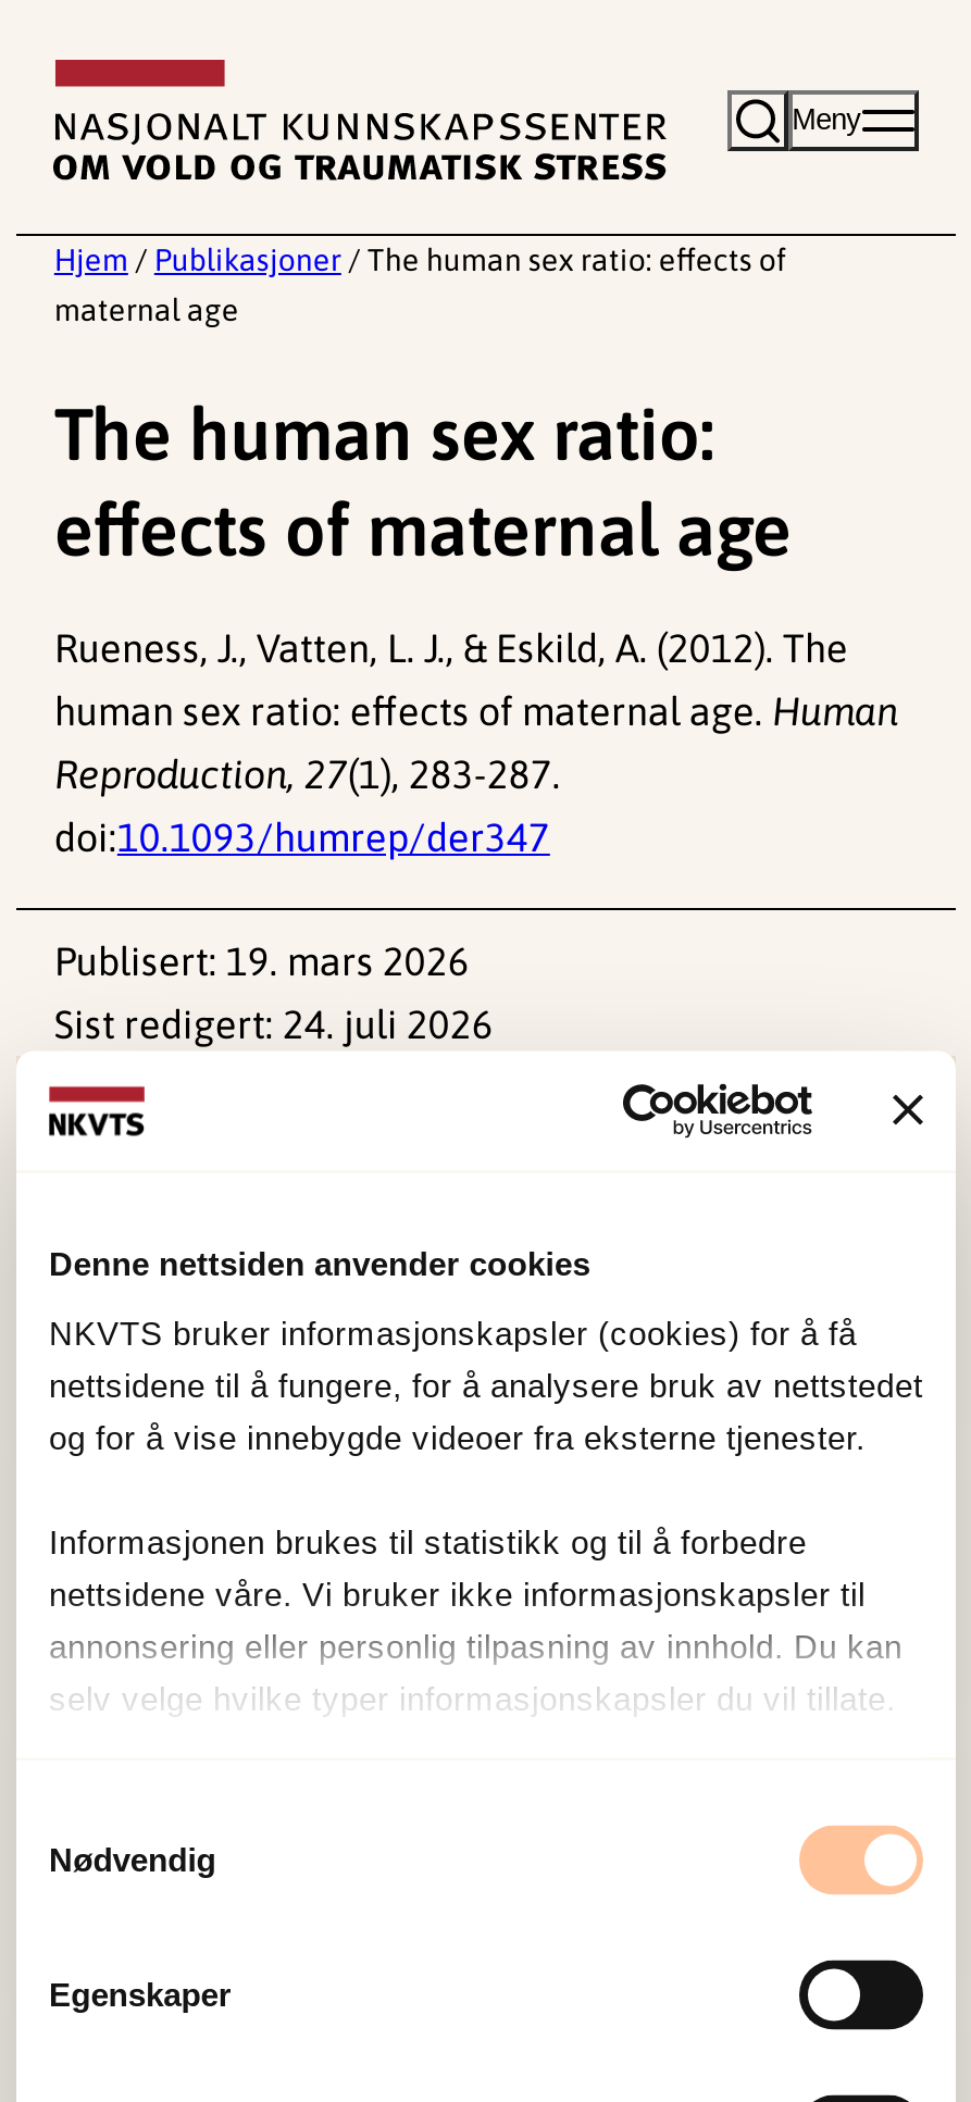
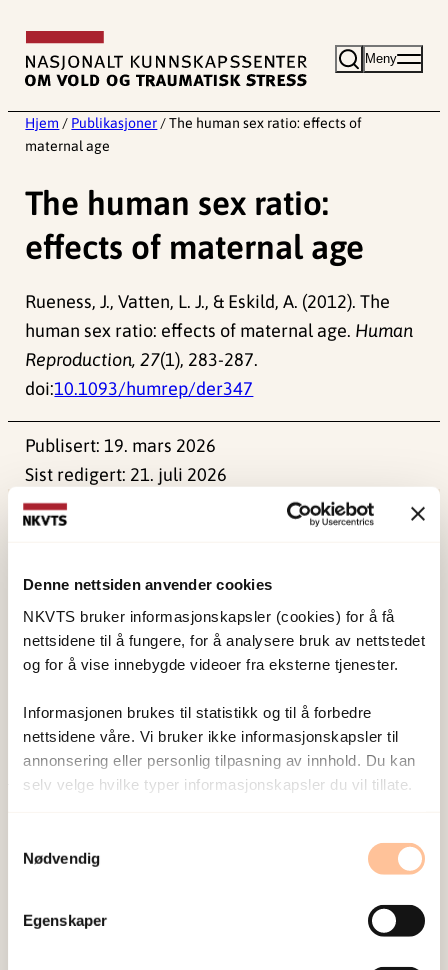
[54,1002,493,1048] Sist redigert: 24. juli 2026 -> [25,464,227,485] Sist redigert: 21. juli 2026

